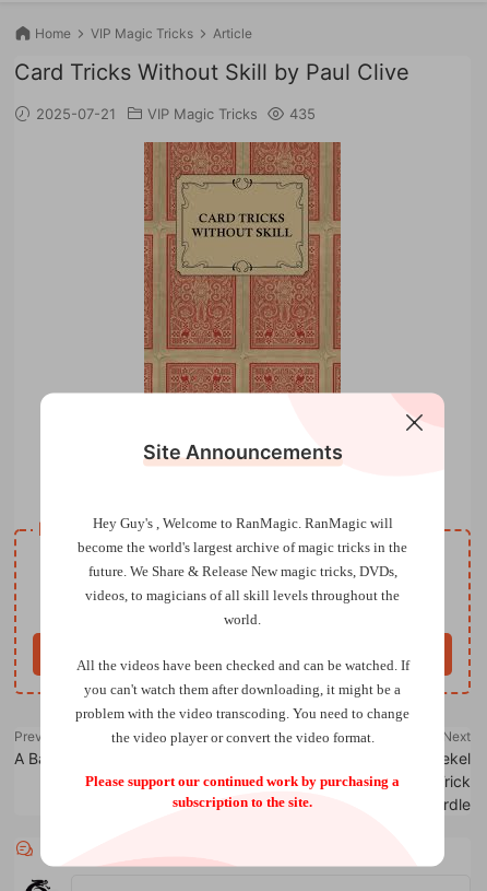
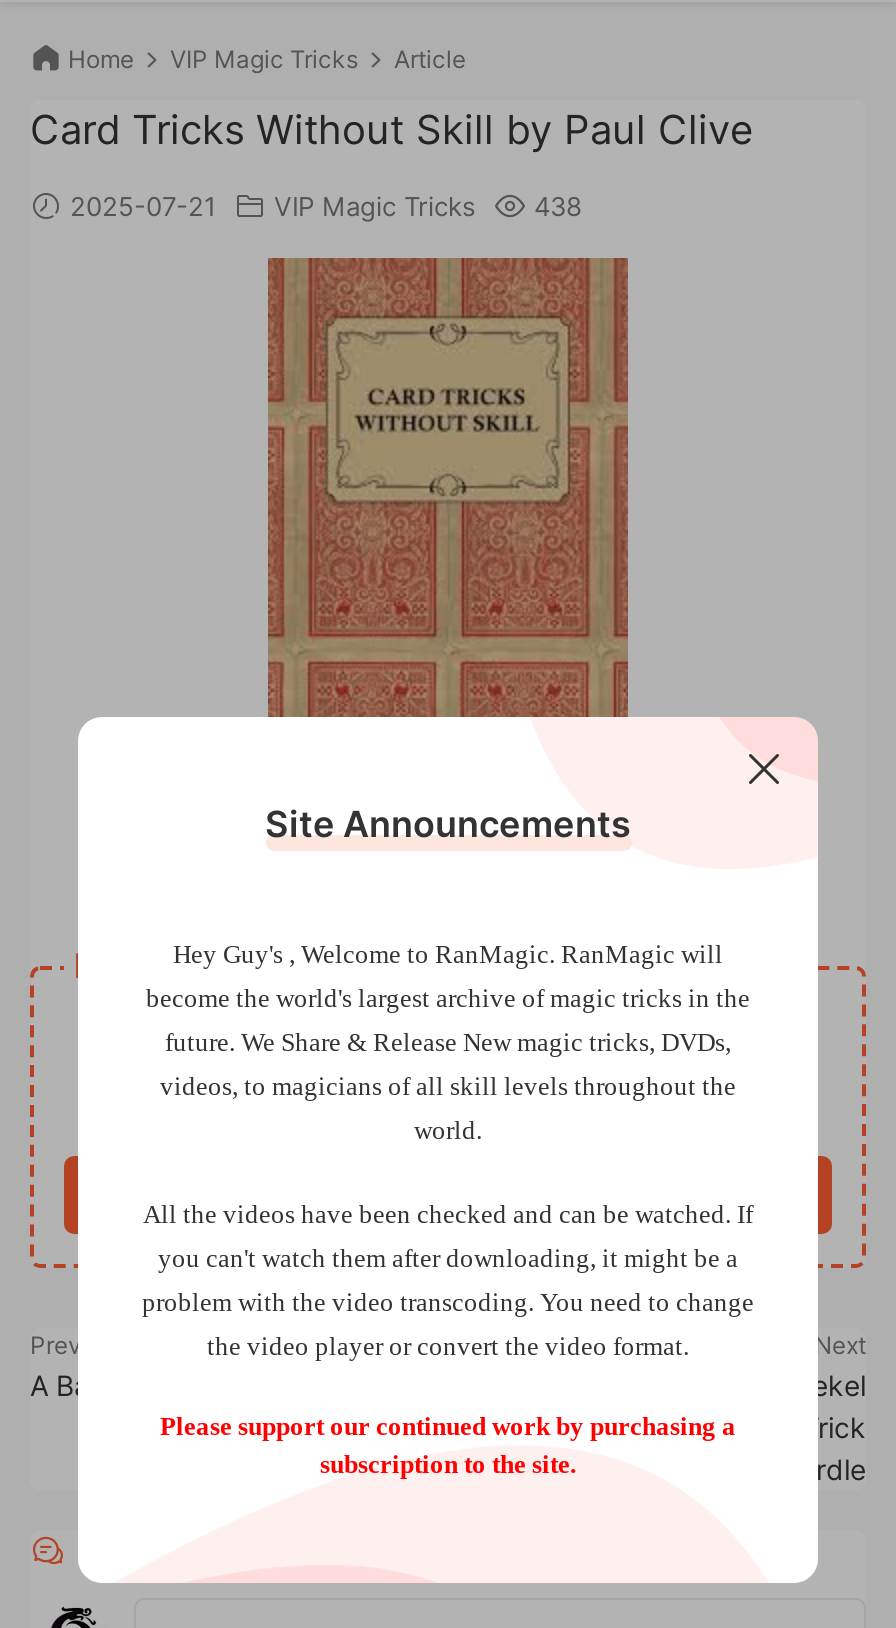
[32,105,316,122] 2025-07-21 VIP Magic Tricks 435 -> [62,190,582,222] 2025-07-21 VIP Magic Tricks 438

